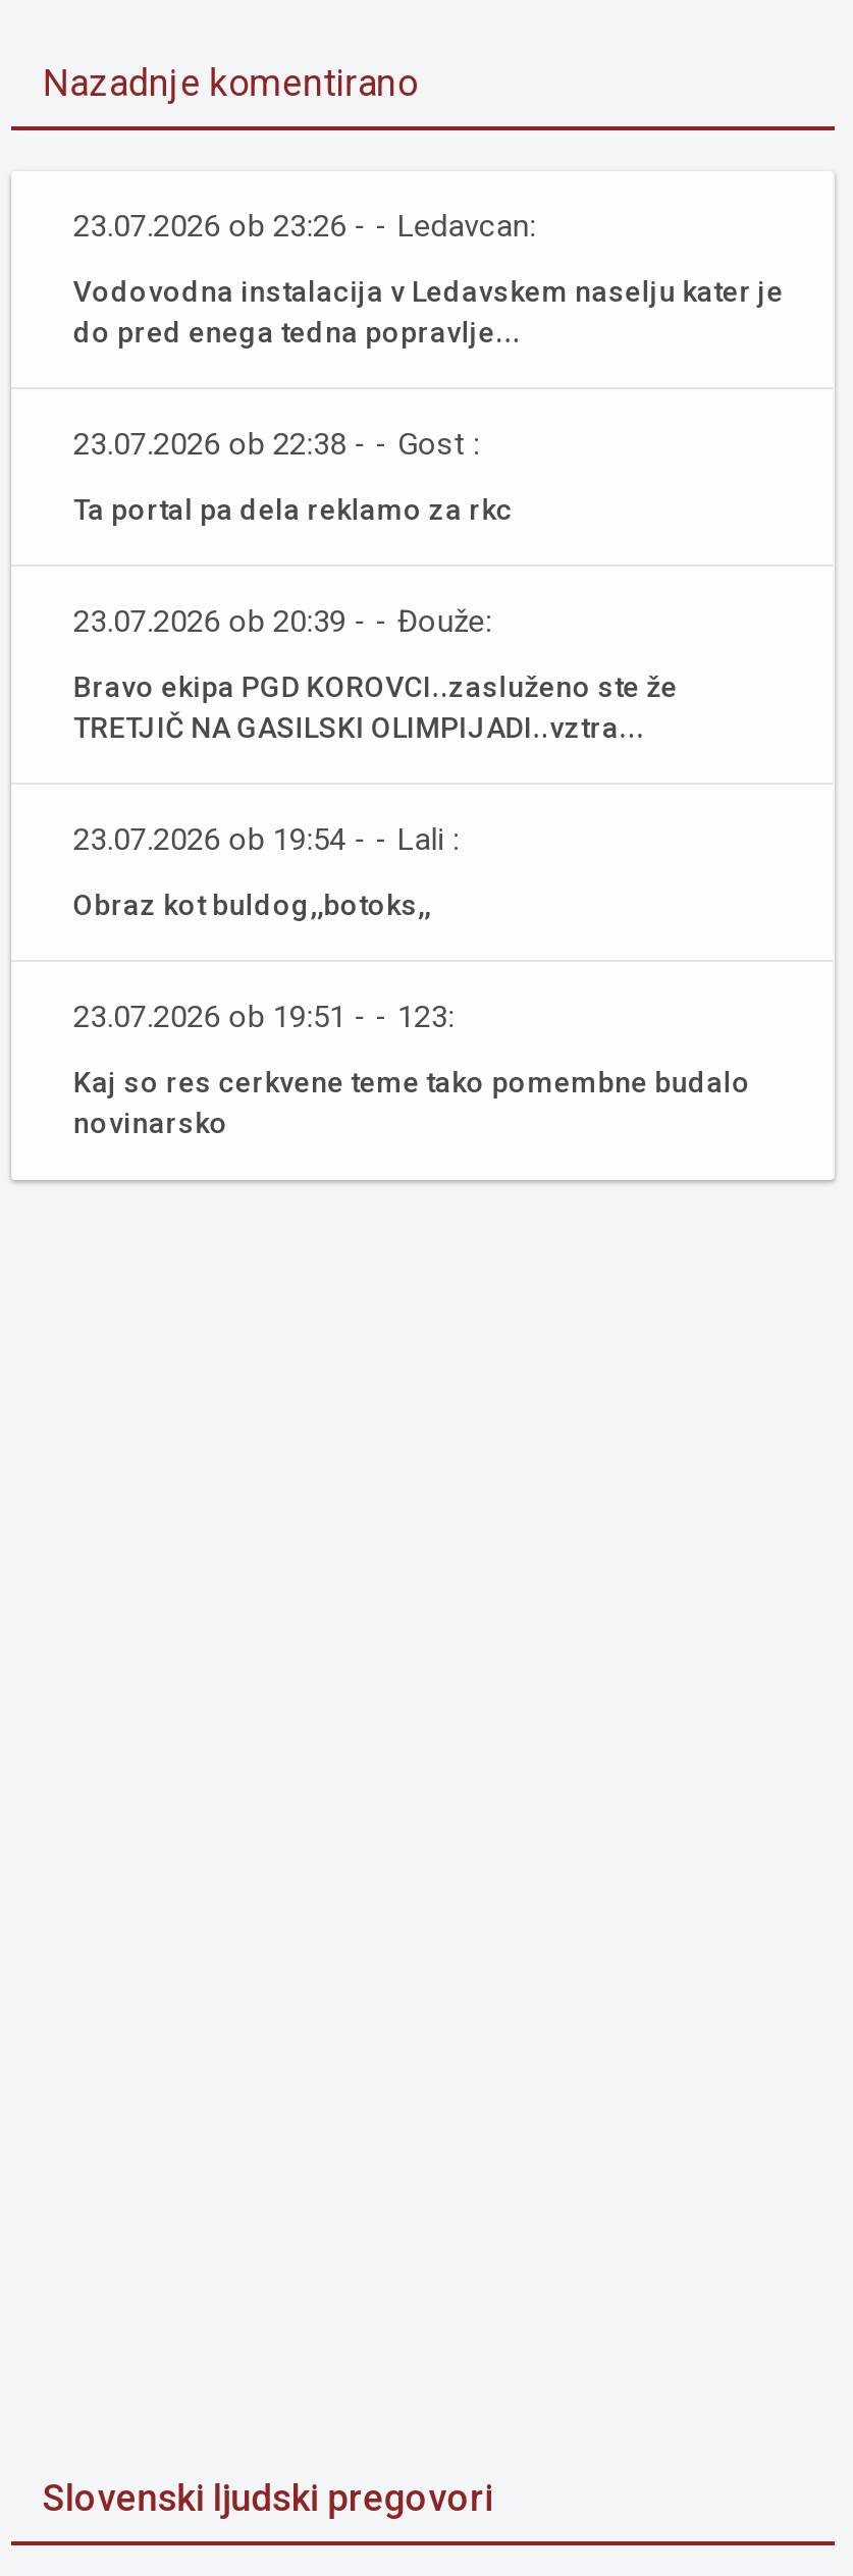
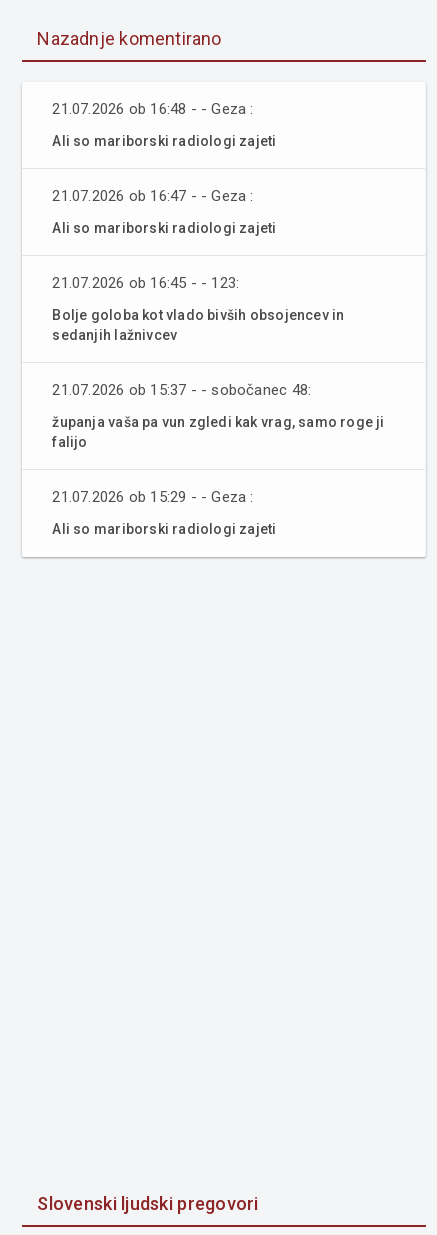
[73,208,536,245] 23.07.2026 ob 23:26 - - Ledavcan: -> [52,100,254,118] 21.07.2026 ob 16:48 - - Geza :
[73,275,783,348] Vodovodna instalacija v Ledavskem naselju kater je | do pred enega tedna popravlje... -> [52,133,276,149] Ali so mariborski radiologi zajeti
[73,426,479,463] 23.07.2026 ob 22:38 - - Gost : -> [52,187,254,205] 21.07.2026 ob 16:47 - - Geza :
[73,493,513,526] Ta portal pa dela reklamo za rkc -> [52,220,276,236] Ali so mariborski radiologi zajeti
[73,603,492,640] 23.07.2026 ob 20:39 - - Đouže: -> [52,274,239,292] 21.07.2026 ob 16:45 - - 123:
[73,670,678,744] Bravo ekipa PGD KOROVCI..zasluženo ste že | TRETJIČ NA GASILSKI OLIMPIJADI..vztra... -> [52,307,344,343] Bolje goloba kot vlado bivših obsojencev in | sedanjih lažnivcev
[73,821,459,858] 23.07.2026 ob 19:54 - - Lali : -> [52,381,311,399] 21.07.2026 ob 15:37 - - sobočanec 48:
[73,889,431,921] Obraz kot buldog,,botoks,, -> [52,414,385,450] županja vaša pa vun zgledi kak vrag, samo roge ji | falijo
[73,999,454,1035] 23.07.2026 ob 19:51 - - 123: -> [52,488,254,506] 21.07.2026 ob 15:29 - - Geza :
[73,1066,751,1139] Kaj so res cerkvene teme tako pomembne budalo | novinarsko -> [52,521,276,537] Ali so mariborski radiologi zajeti

